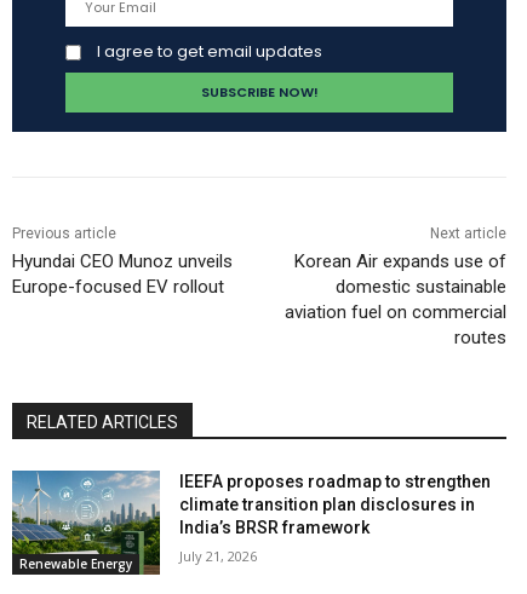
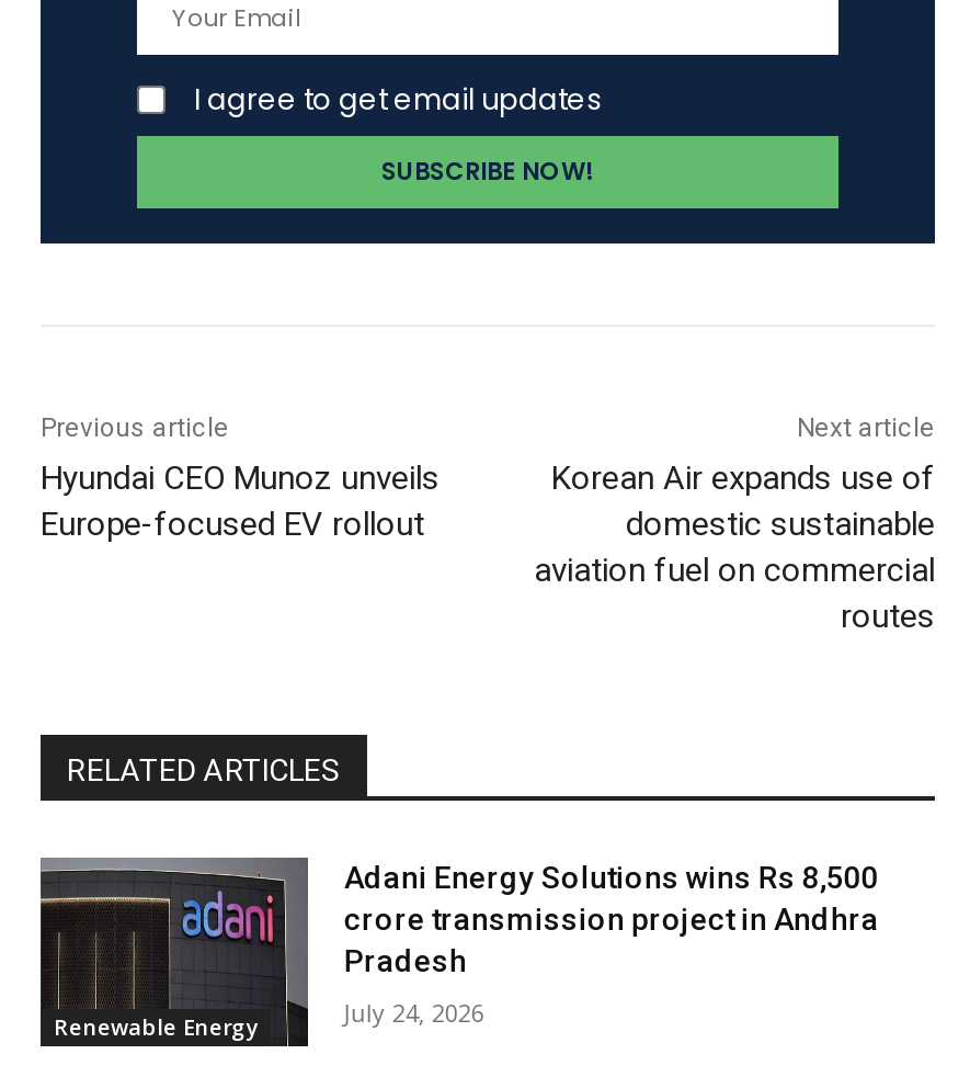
[11,471,491,575] [image] | IEEFA proposes roadmap to strengthen | climate transition plan disclosures in | India’s BRSR framework -> [38,858,879,1046] [image] | Adani Energy Solutions wins Rs 8,500 | crore transmission project in Andhra | Pradesh
[180,547,257,565] July 21, 2026 -> [344,996,484,1029] July 24, 2026

